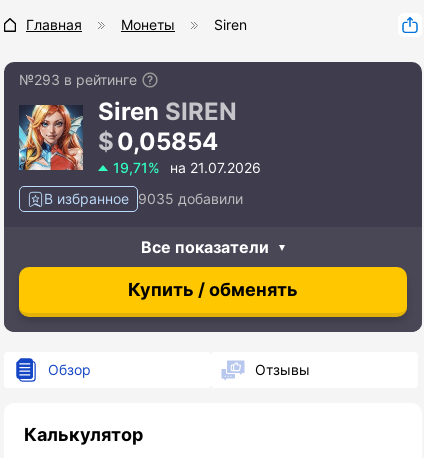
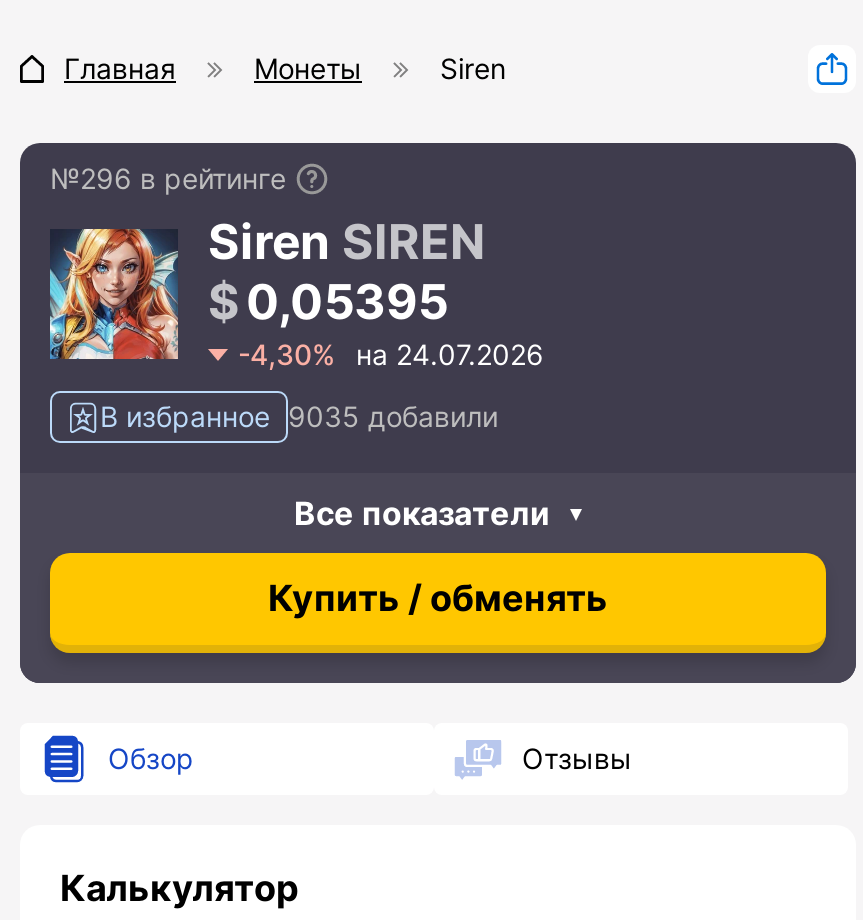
[19,71,137,88] №293 в рейтинге -> [50,162,286,196] №296 в рейтинге
[117,127,218,156] 0,05854 -> [246,274,448,332] 0,05395
[113,159,261,176] 19,71% на 21.07.2026 -> [238,338,544,372] -4,30% на 24.07.2026

